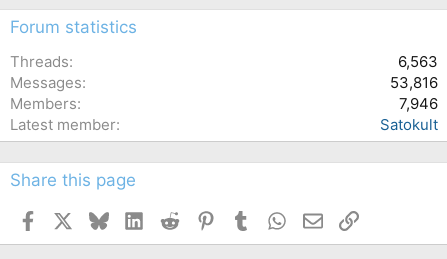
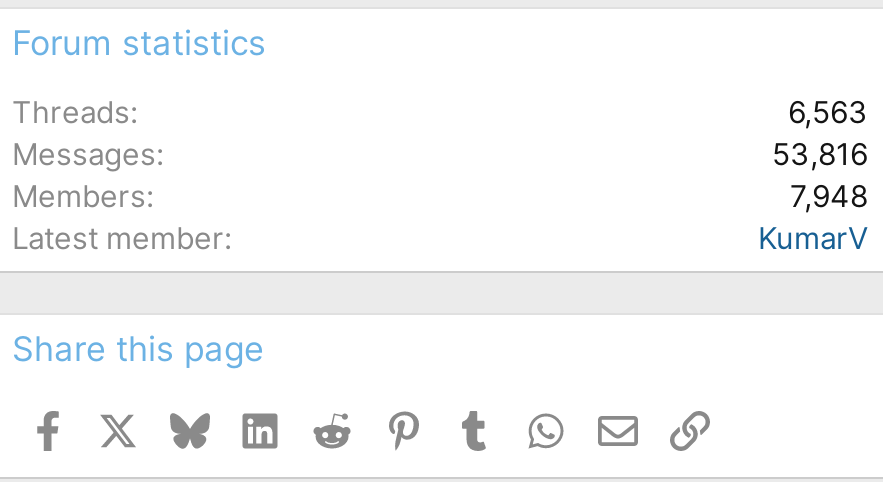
[399,94,438,113] 7,946 -> [790,177,868,215] 7,948
[380,115,438,134] Satokult -> [758,219,868,257] KumarV

